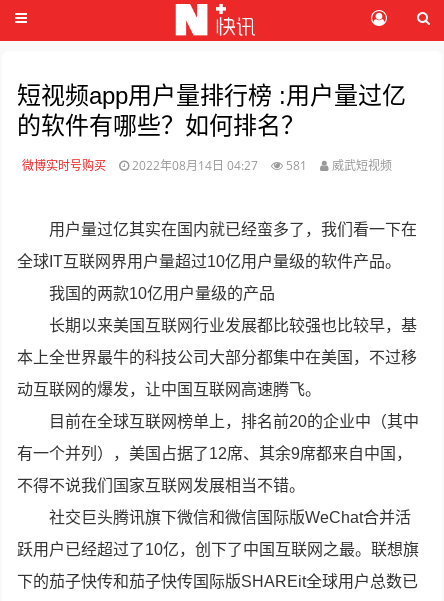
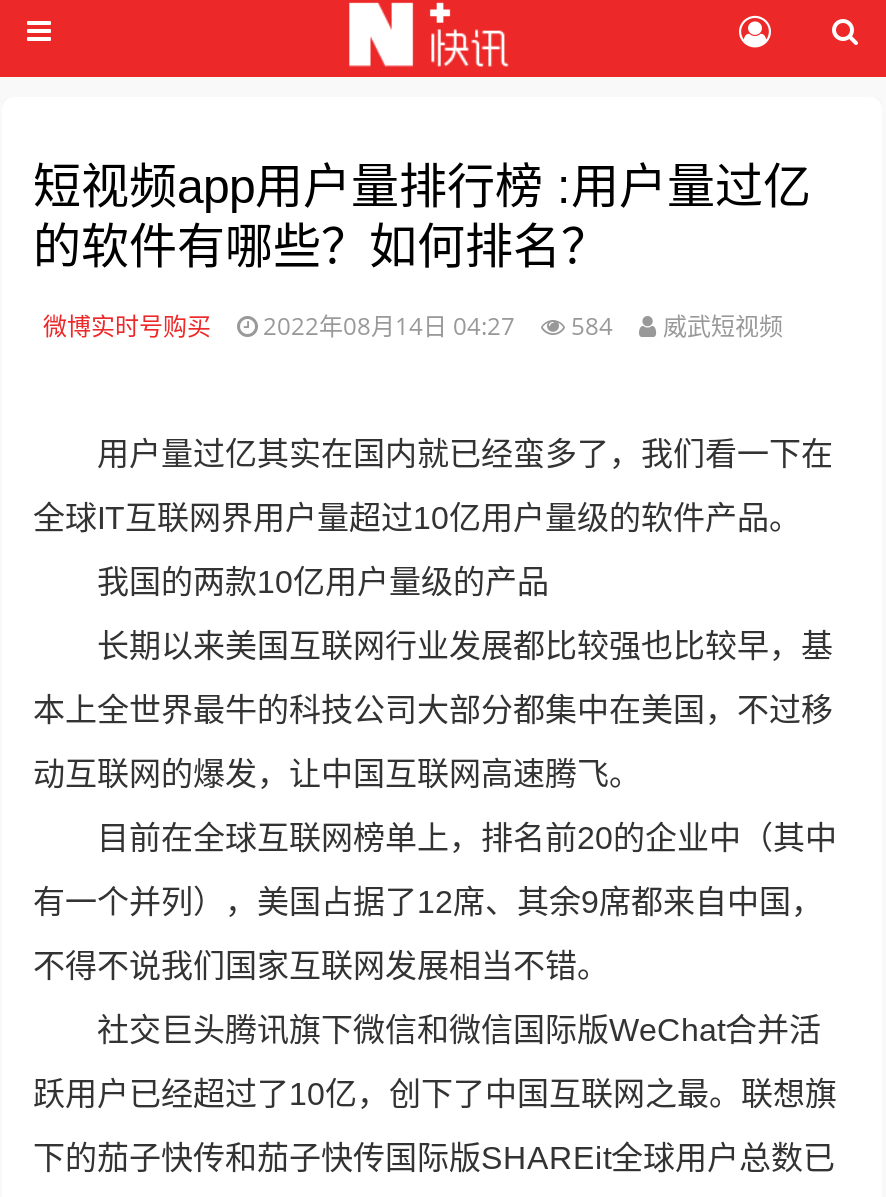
[22,157,392,174] 微博实时号购买 2022年08月14日 04:27 581 威武短视频 -> [43,309,783,343] 微博实时号购买 2022年08月14日 04:27 584 威武短视频

